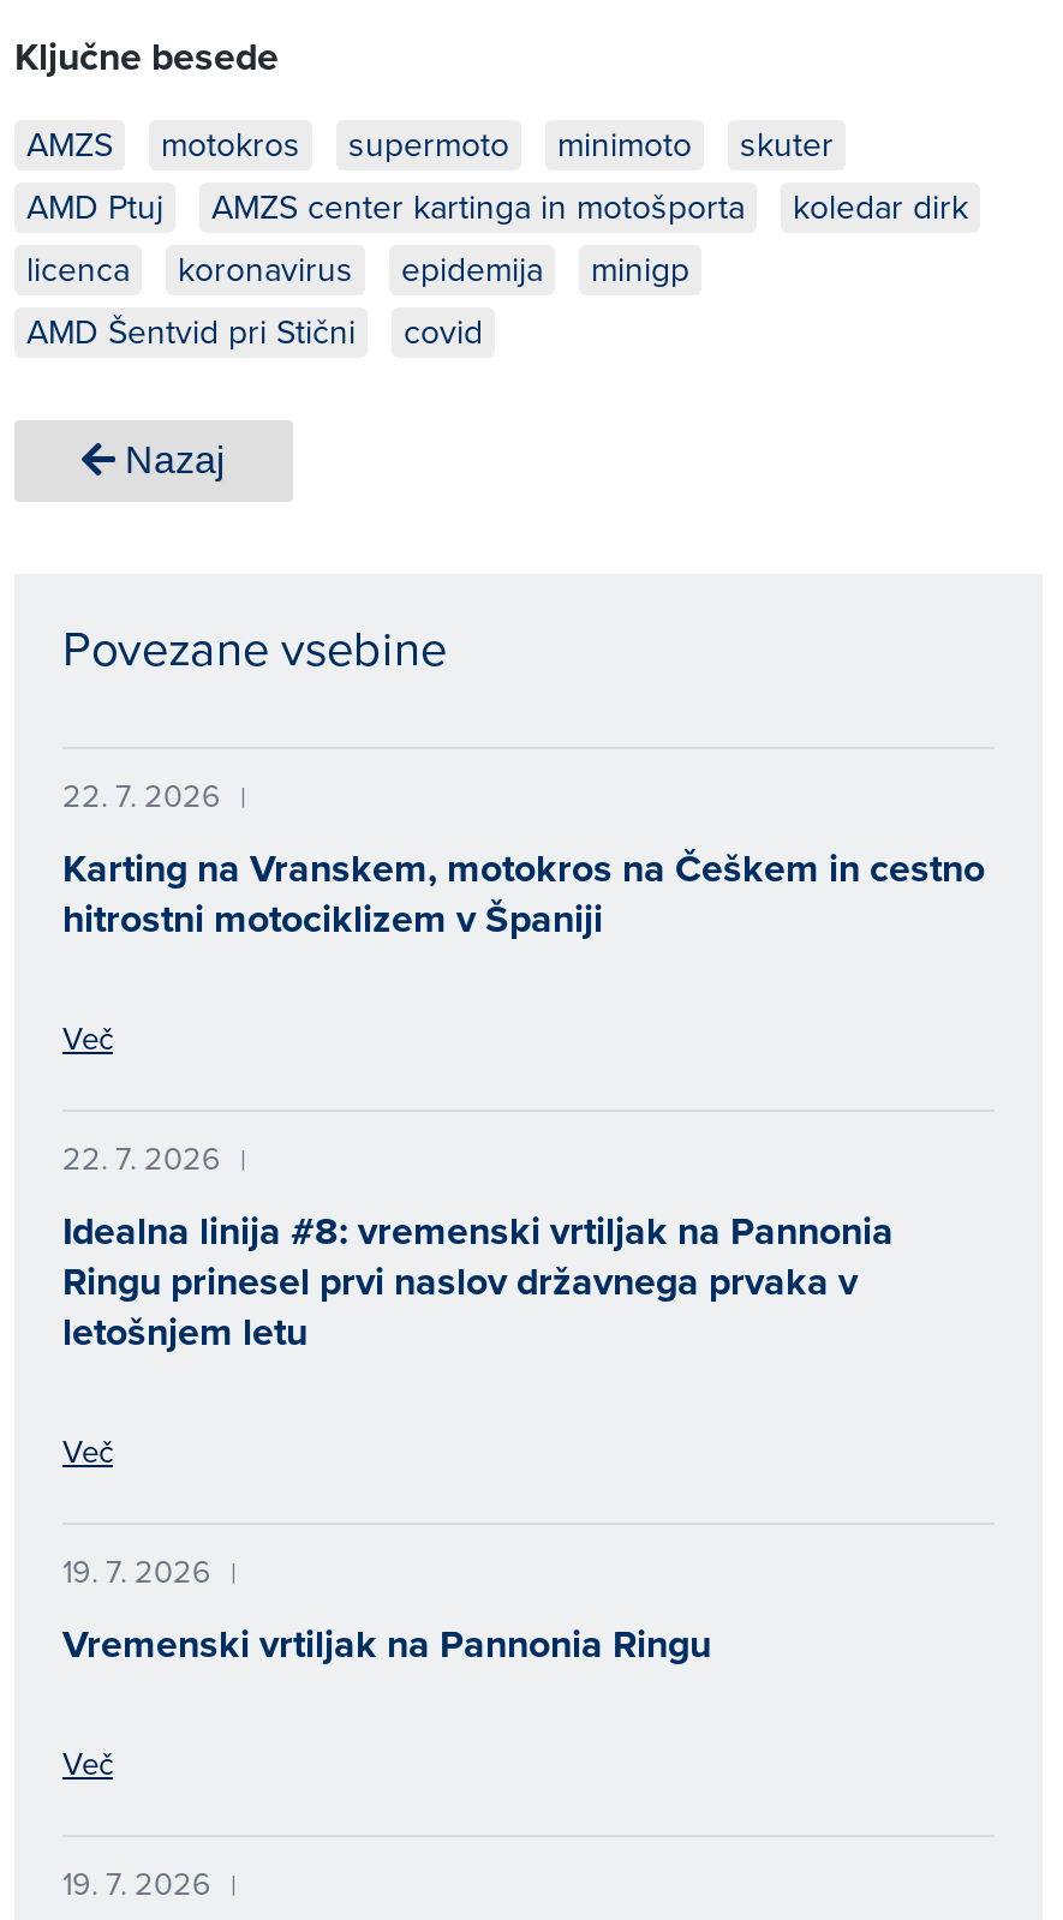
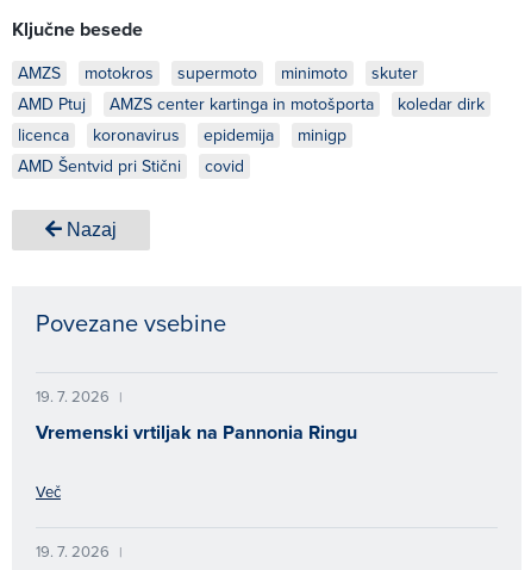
[62,774,985,1473] 22. 7. 2026 | Karting na Vranskem, motokros na Češkem in cestno | hitrostni motociklizem v Španiji | Več | 22. 7. 2026 | Idealna linija #8: vremenski vrtiljak na Pannonia | Ringu prinesel prvi naslov državnega prvaka v | letošnjem letu | Več -> none

